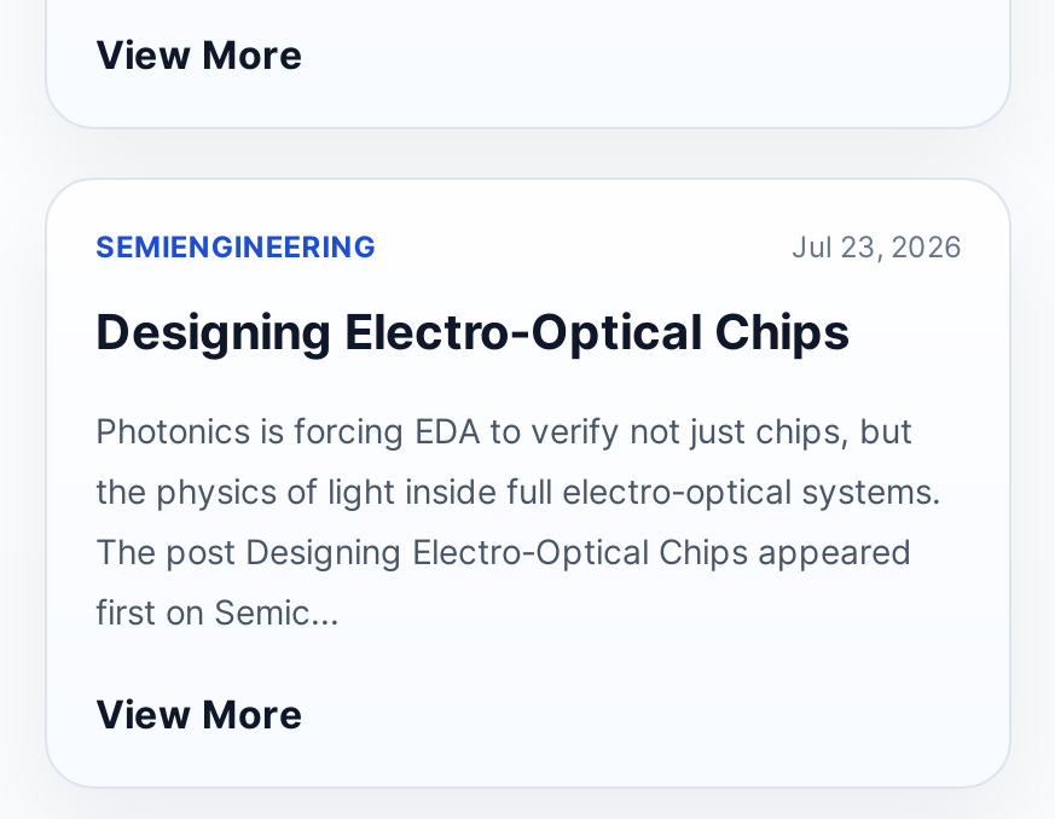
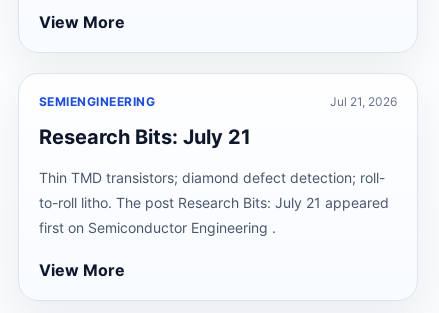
[95,228,961,632] Jul 23, 2026 | Designing Electro-Optical Chips | Photonics is forcing EDA to verify not just chips, but | the physics of light inside full electro-optical systems. | The post Designing Electro-Optical Chips appeared | first on Semic... -> [39,94,397,236] Jul 21, 2026 | Research Bits: July 21 | Thin TMD transistors; diamond defect detection; roll- | to-roll litho. The post Research Bits: July 21 appeared | first on Semiconductor Engineering .

